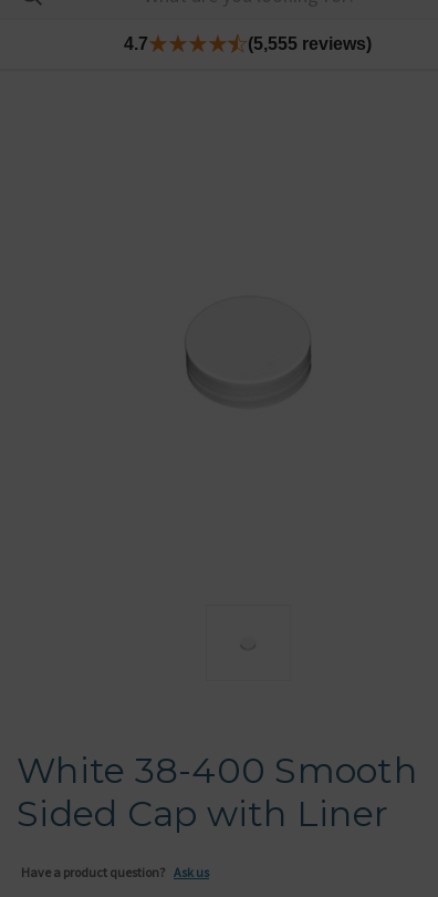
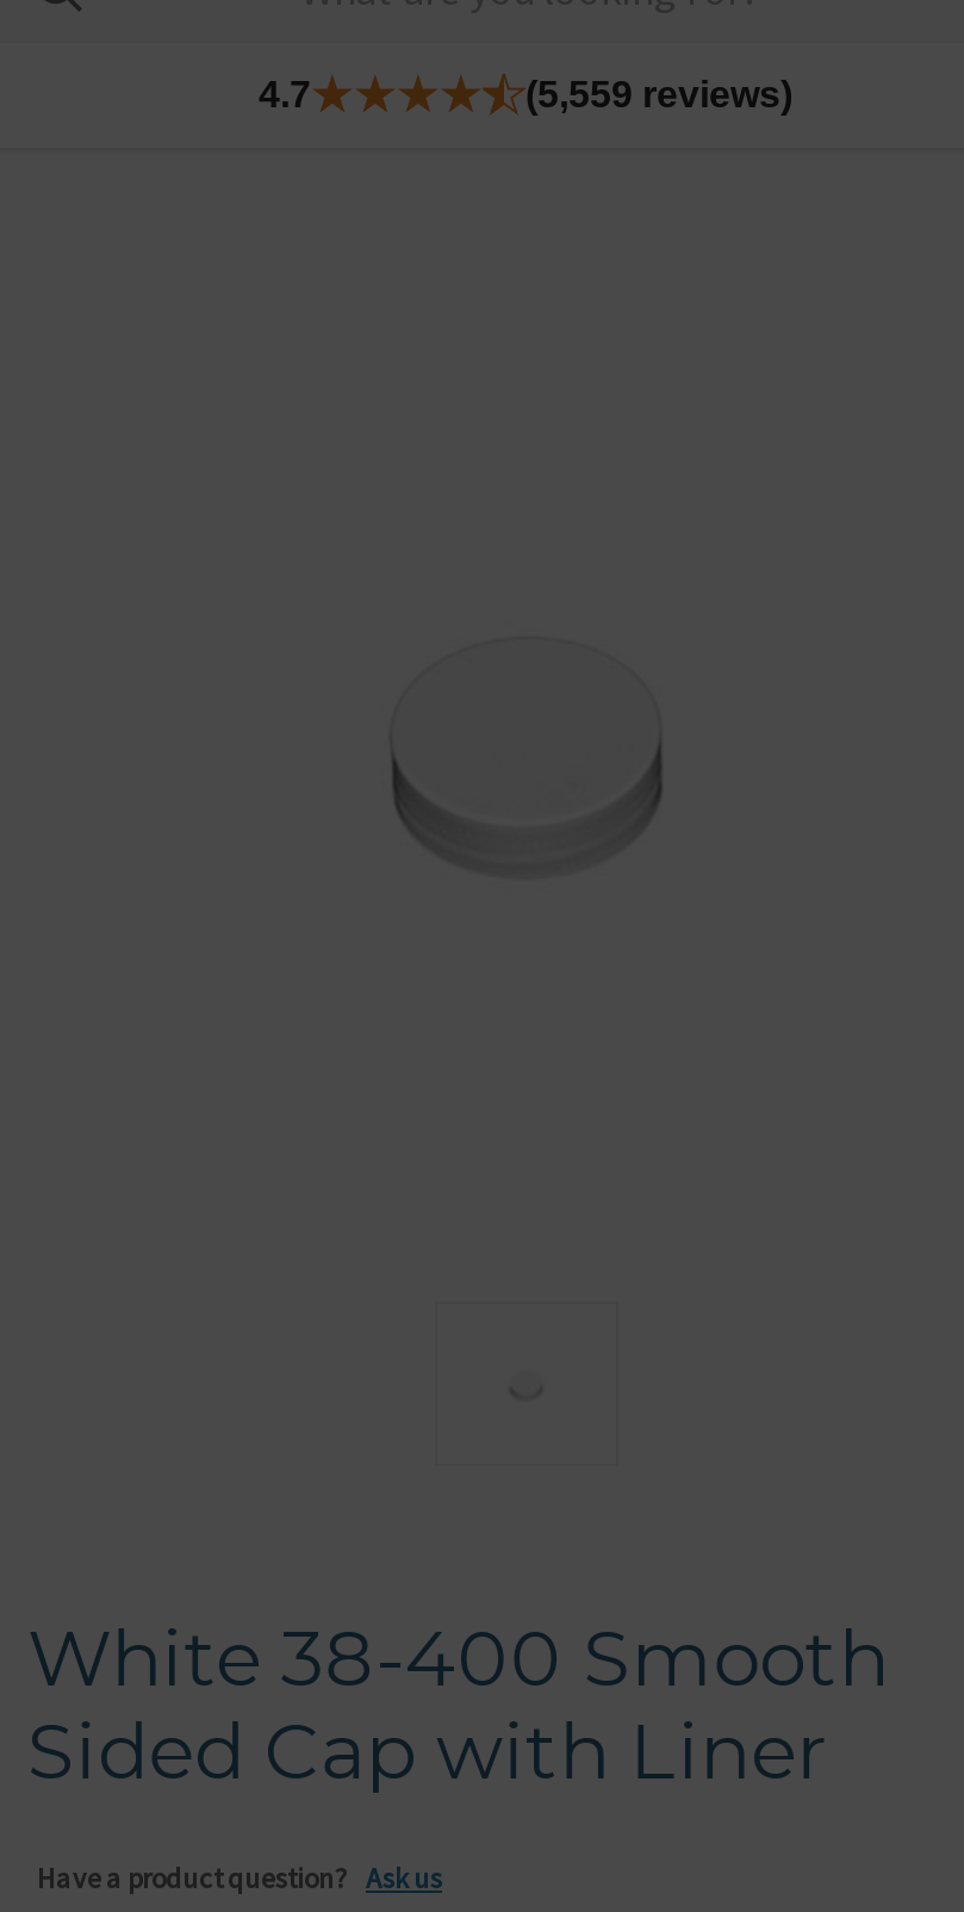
[248,34,372,53] (5,555 reviews) -> [525,74,792,114] (5,559 reviews)

